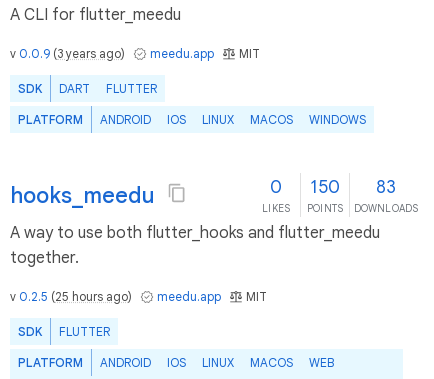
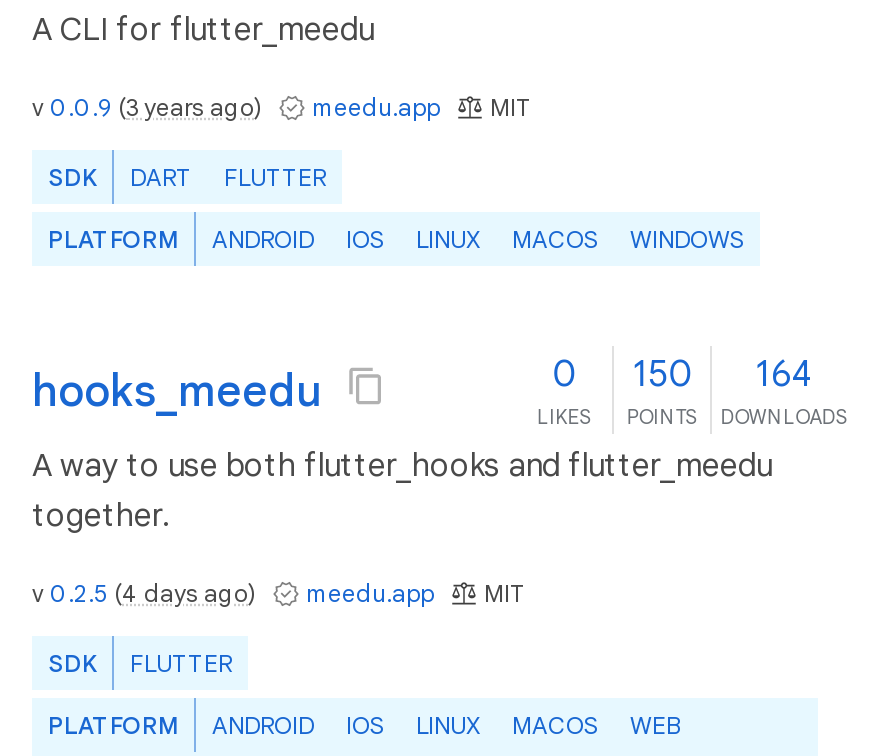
[376,176,396,198] 83 -> [755,352,813,396] 164
[10,289,267,304] v 0.2.5 (25 hours ago) meedu.app MIT -> [32,578,526,608] v 0.2.5 (4 days ago) meedu.app MIT

